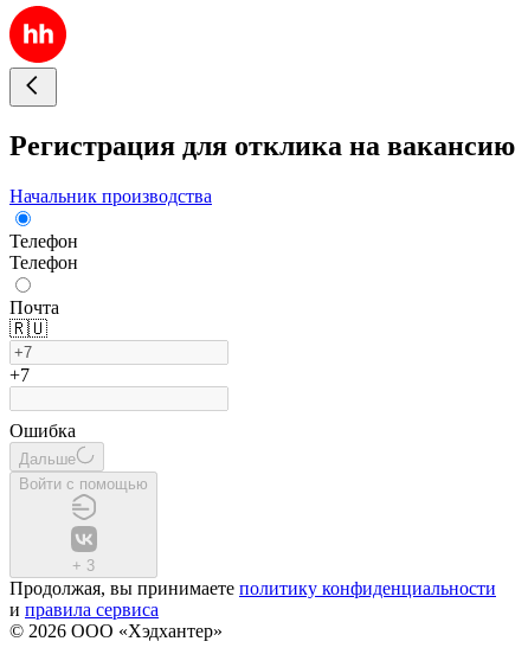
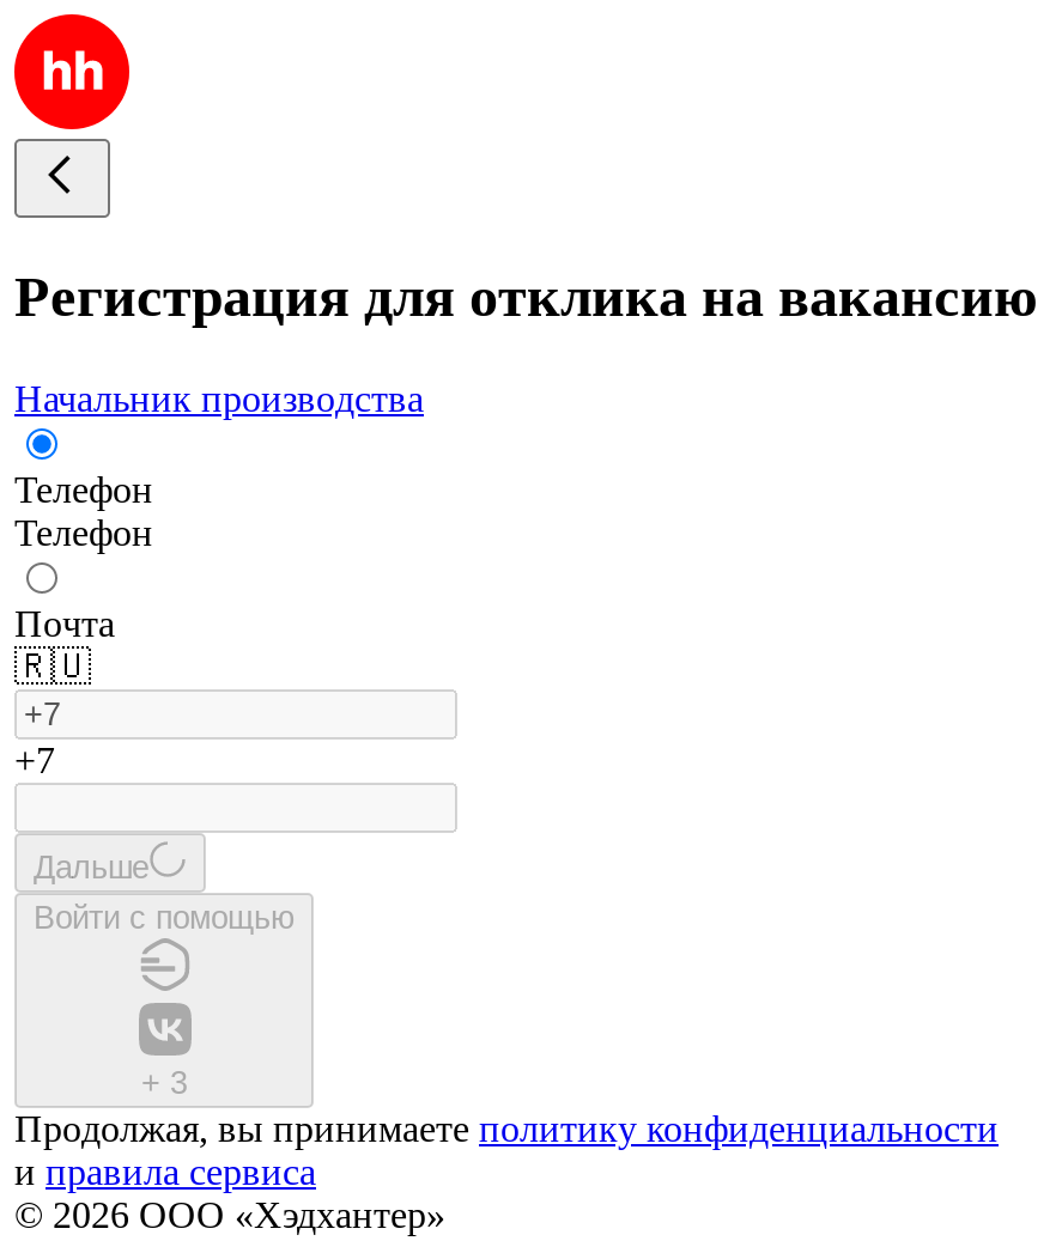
[9,420,76,440] Ошибка -> none

